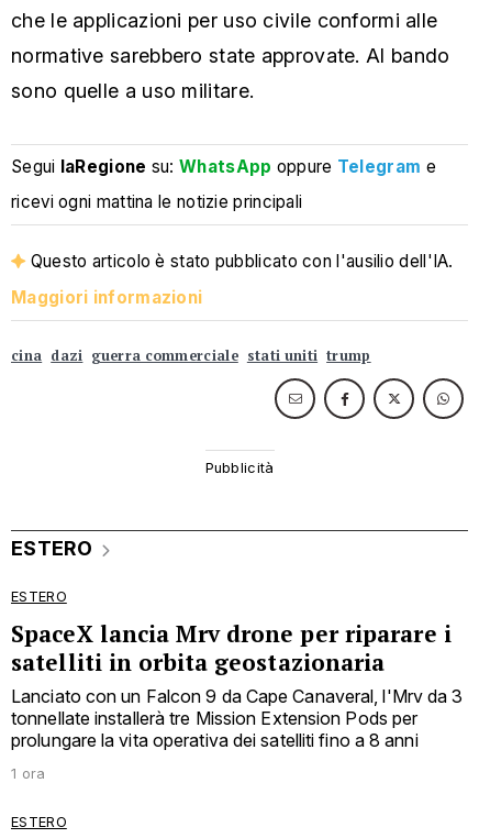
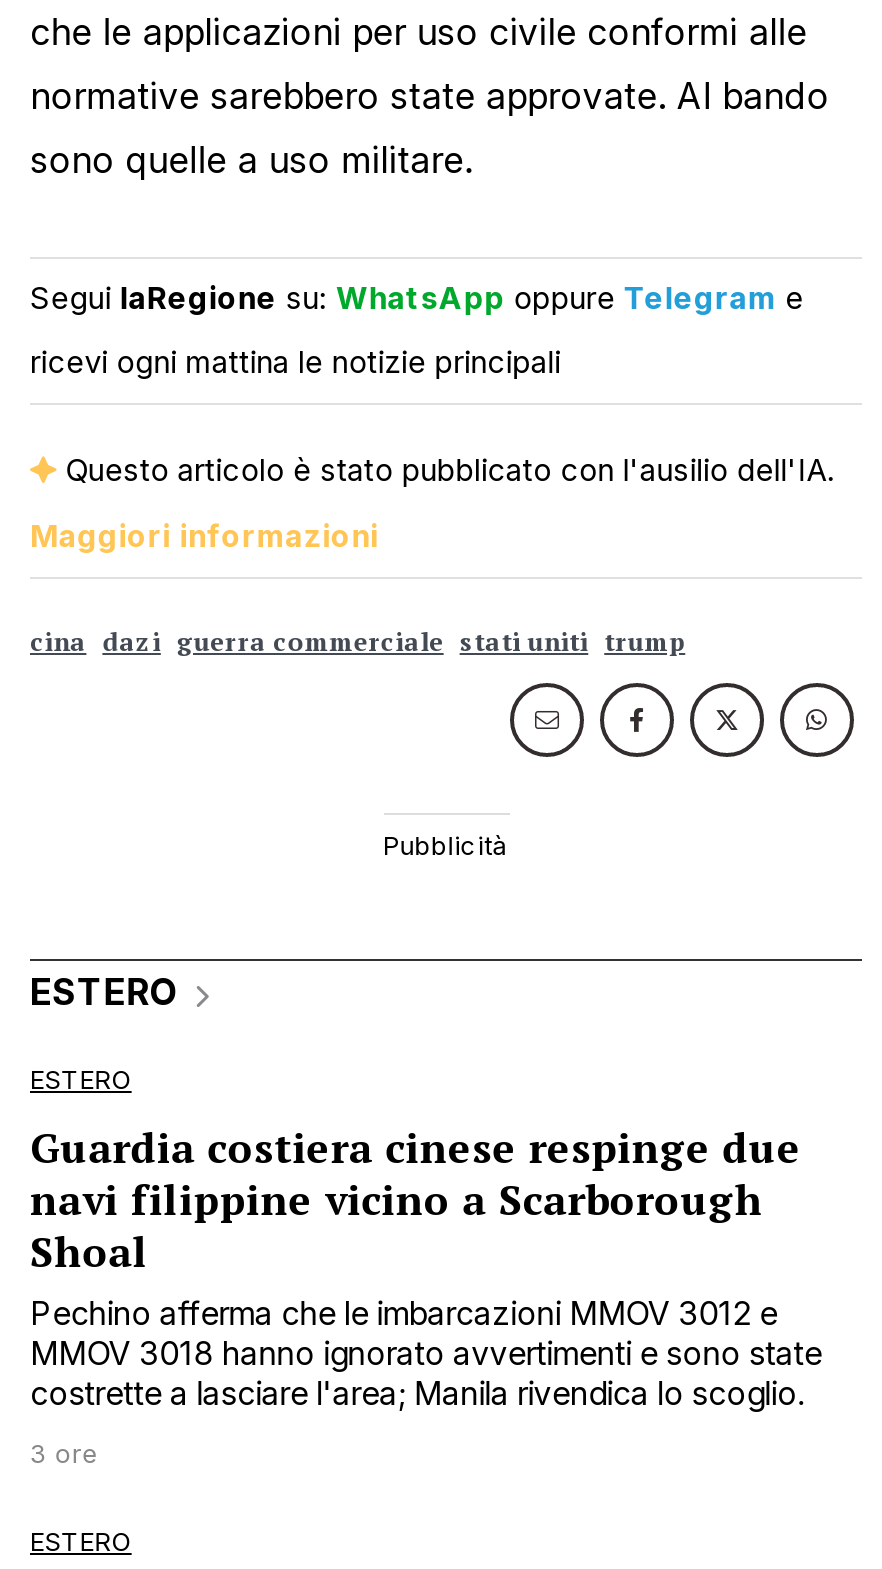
[11,618,463,751] SpaceX lancia Mrv drone per riparare i | satelliti in orbita geostazionaria | Lanciato con un Falcon 9 da Cape Canaveral, l'Mrv da 3 | tonnellate installerà tre Mission Extension Pods per | prolungare la vita operativa dei satelliti fino a 8 anni -> [30,1119,822,1413] Guardia costiera cinese respinge due | navi filippine vicino a Scarborough | Shoal | Pechino afferma che le imbarcazioni MMOV 3012 e | MMOV 3018 hanno ignorato avvertimenti e sono state | costrette a lasciare l'area; Manila rivendica lo scoglio.
[11,765,46,782] 1 ora -> [30,1439,99,1469] 3 ore

